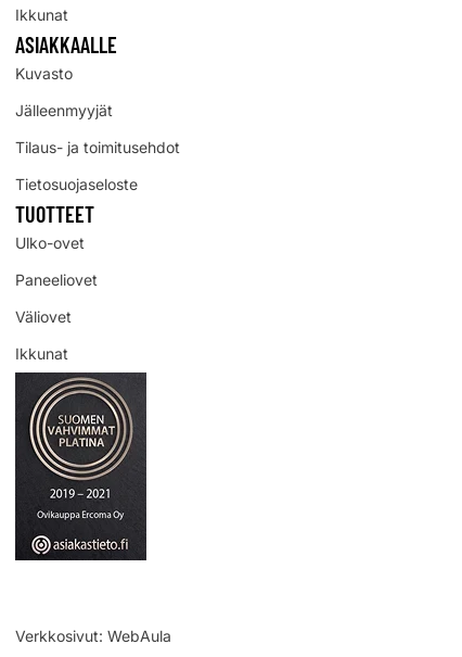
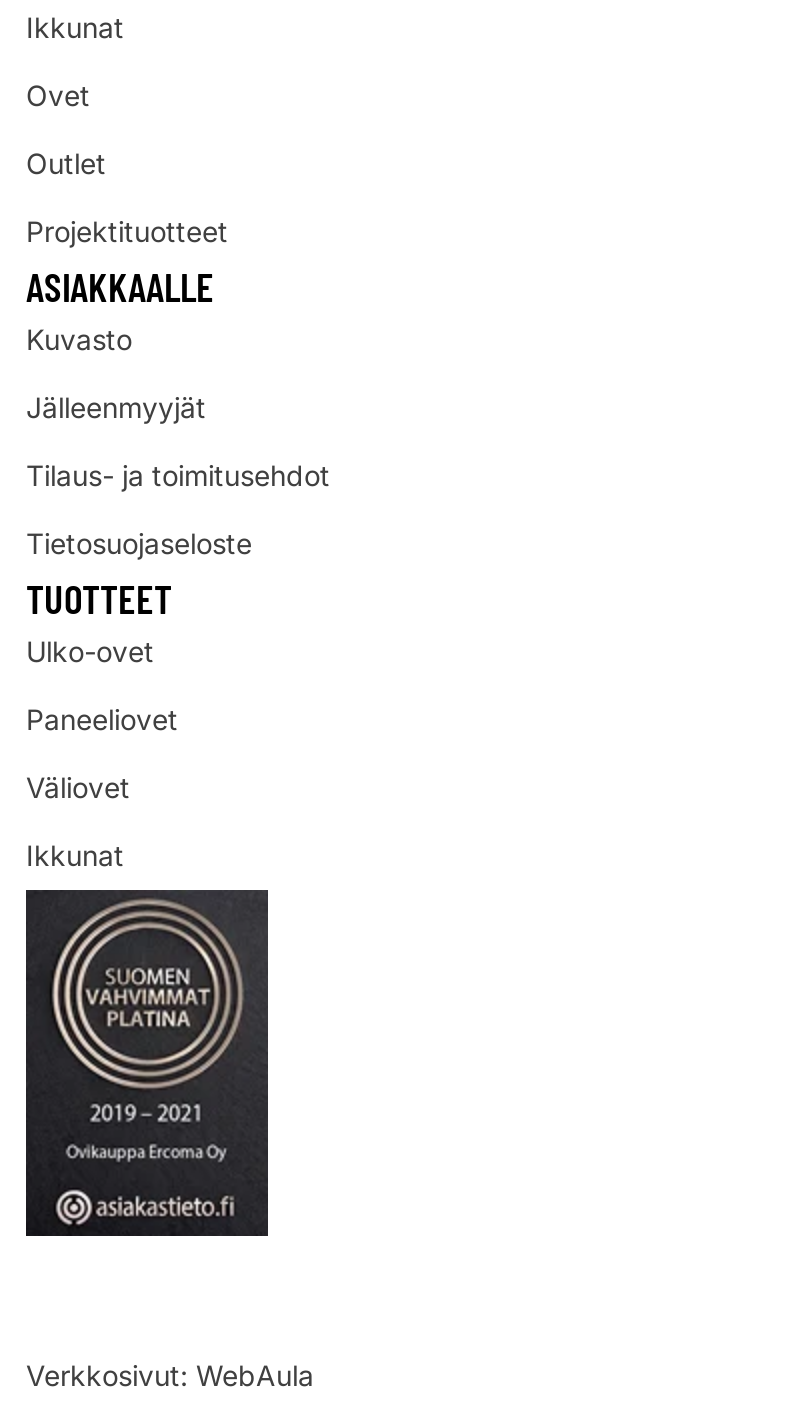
none -> [26,77,228,247] Ovet | Outlet | Projektituotteet

